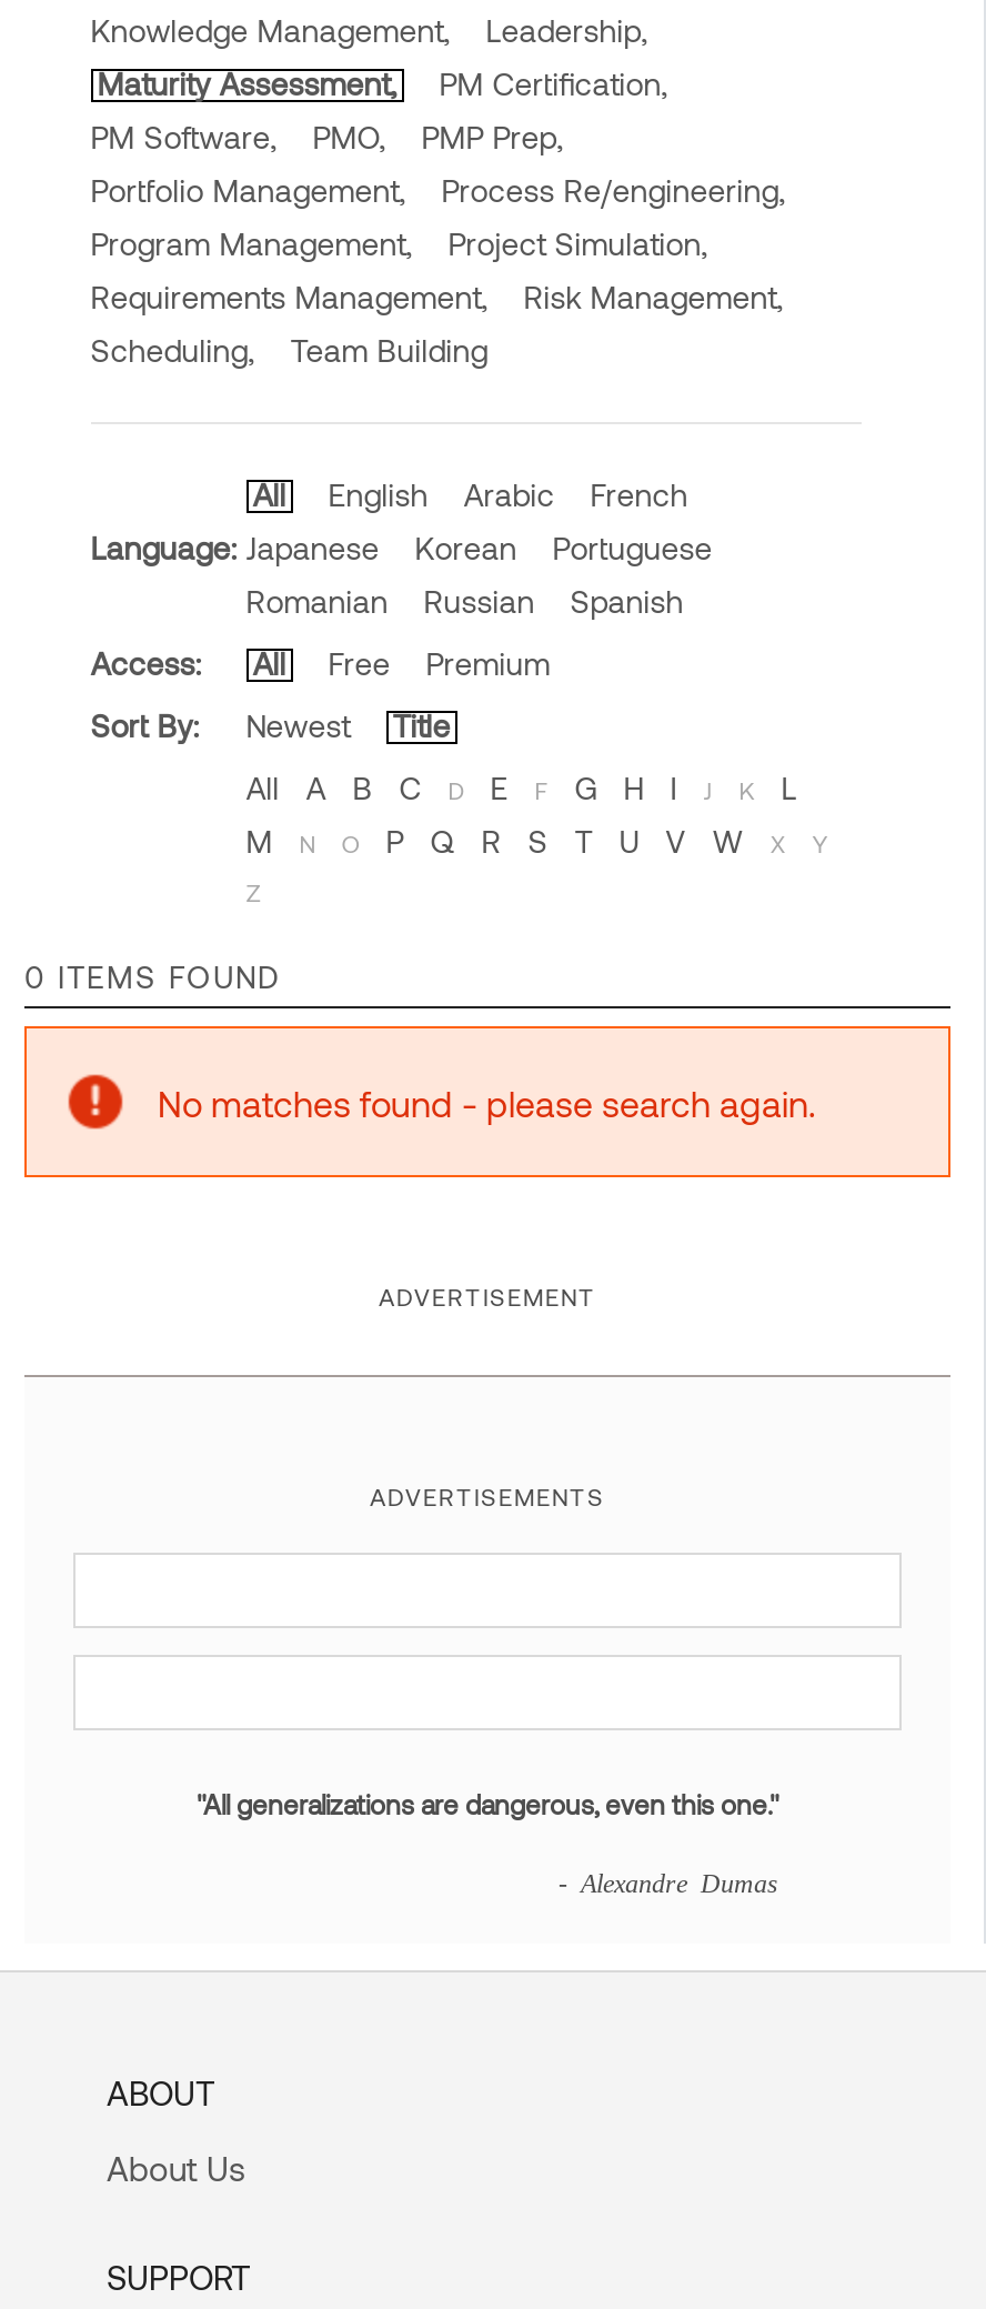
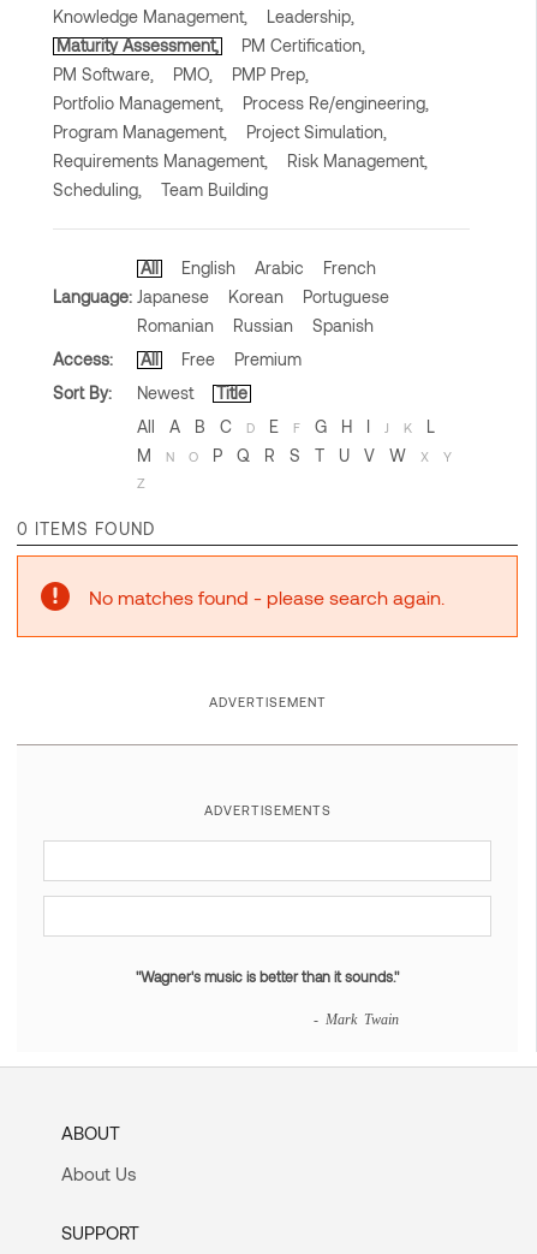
[197,1789,778,1820] "All generalizations are dangerous, even this one." -> [136,968,399,985] "Wagner's music is better than it sounds."
[559,1869,778,1896] - Alexandre Dumas -> [314,1012,399,1026] - Mark Twain

